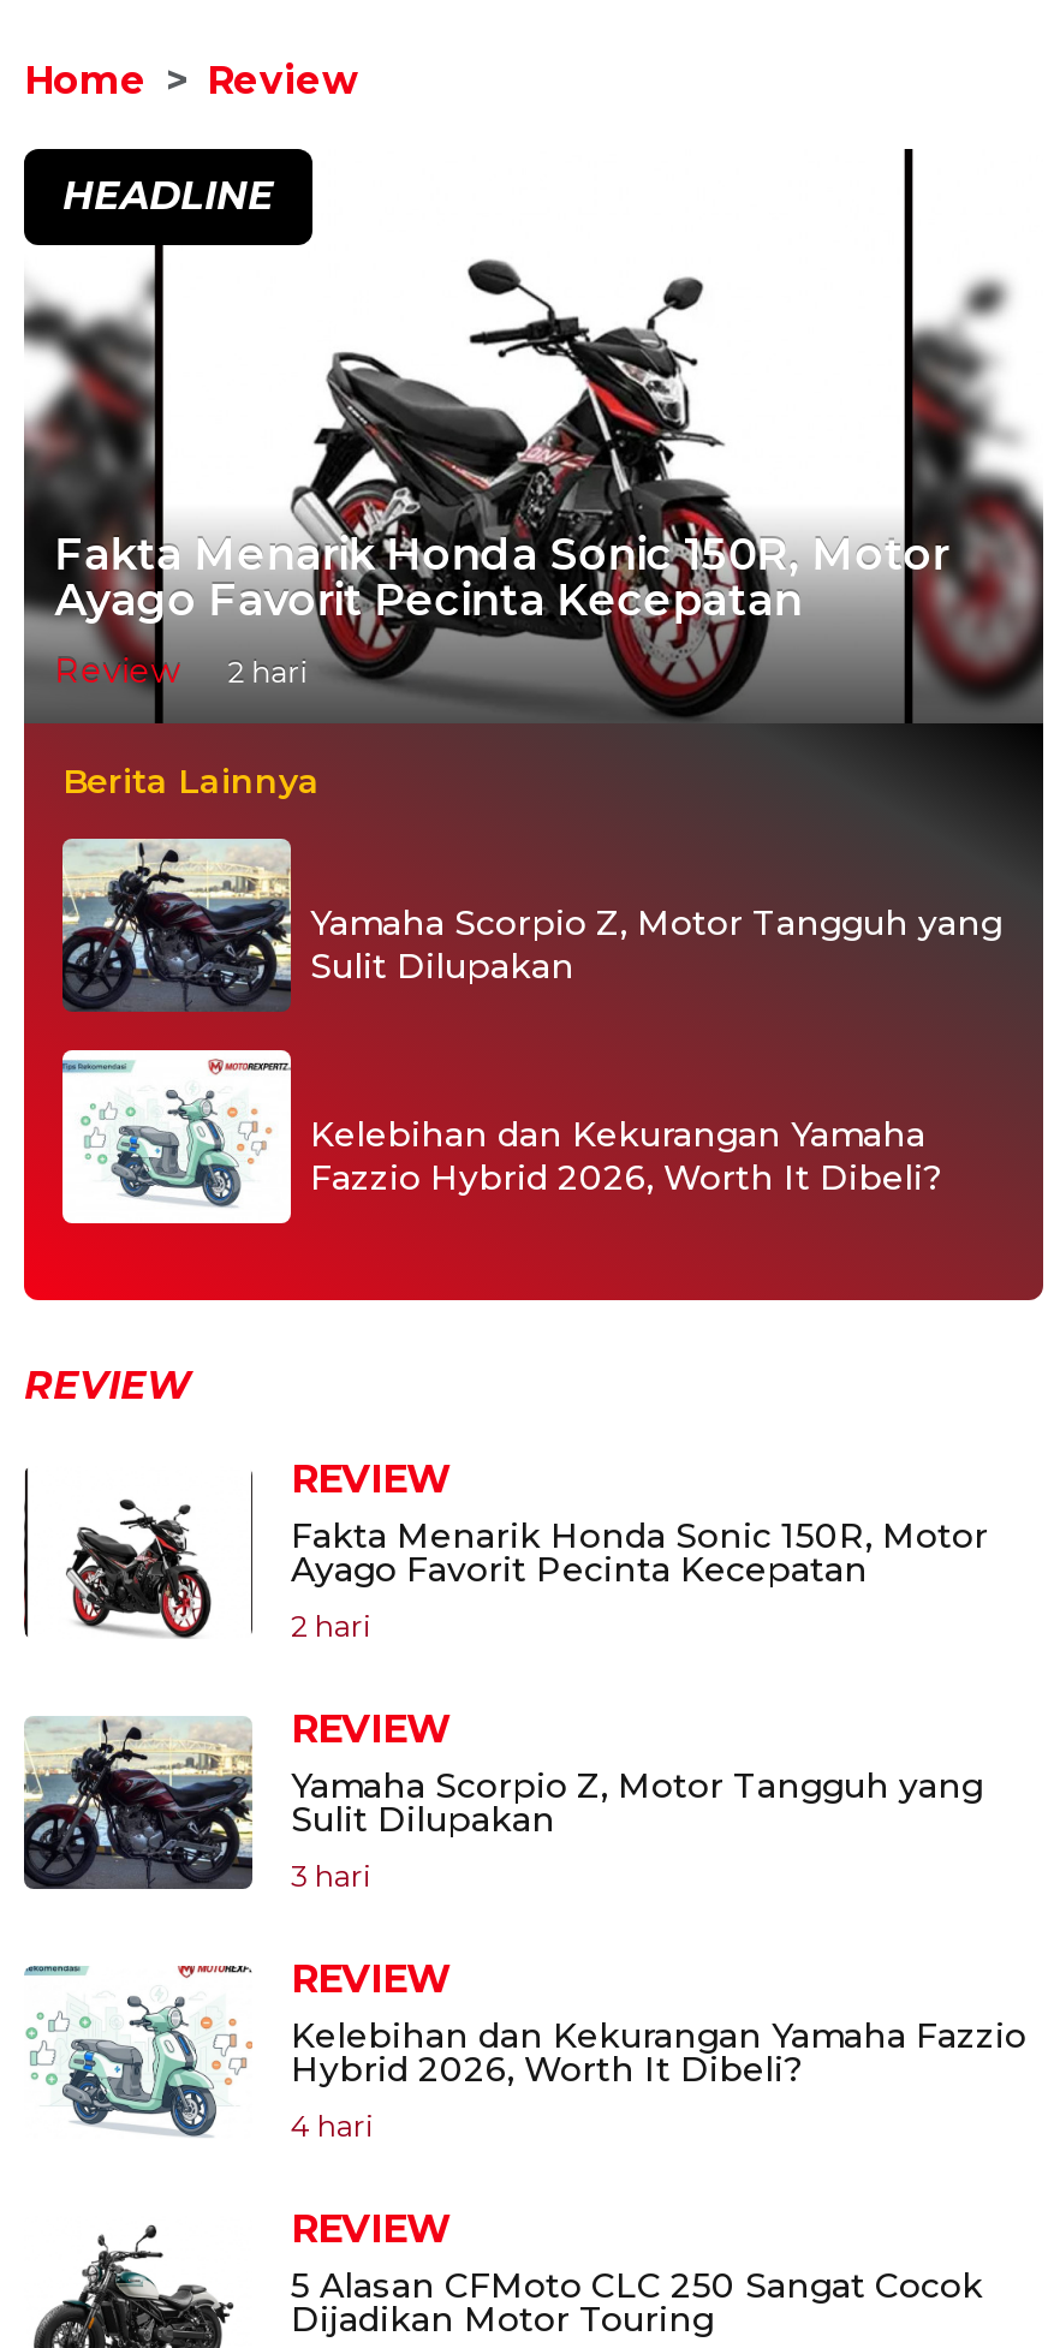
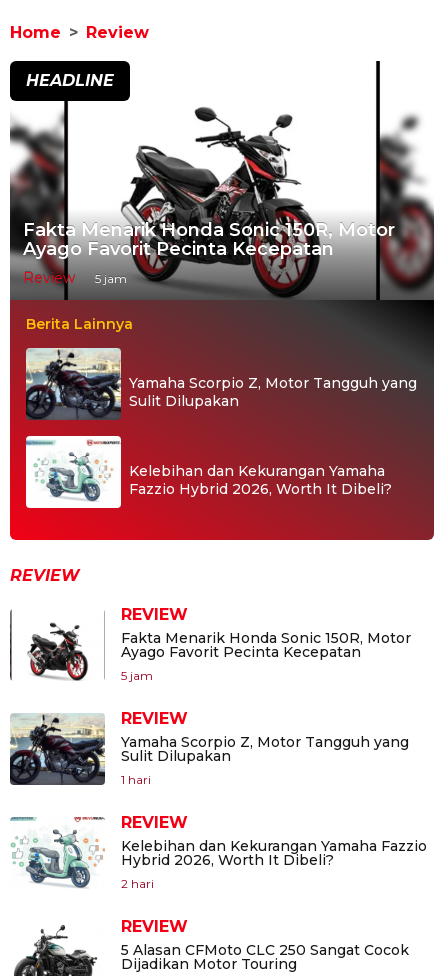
[228,653,307,689] 2 hari -> [95,271,127,286] 5 jam
[291,1607,370,1643] 2 hari -> [121,668,153,683] 5 jam
[291,1857,370,1893] 3 hari -> [121,772,151,787] 1 hari
[291,2107,373,2143] 4 hari -> [121,876,154,891] 2 hari

